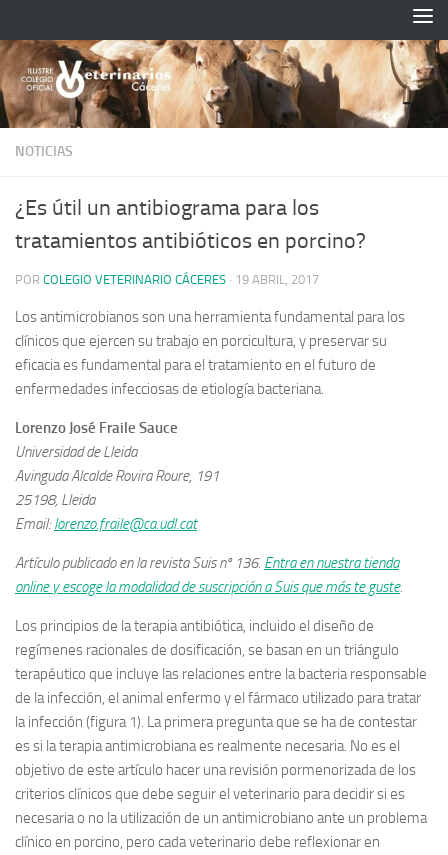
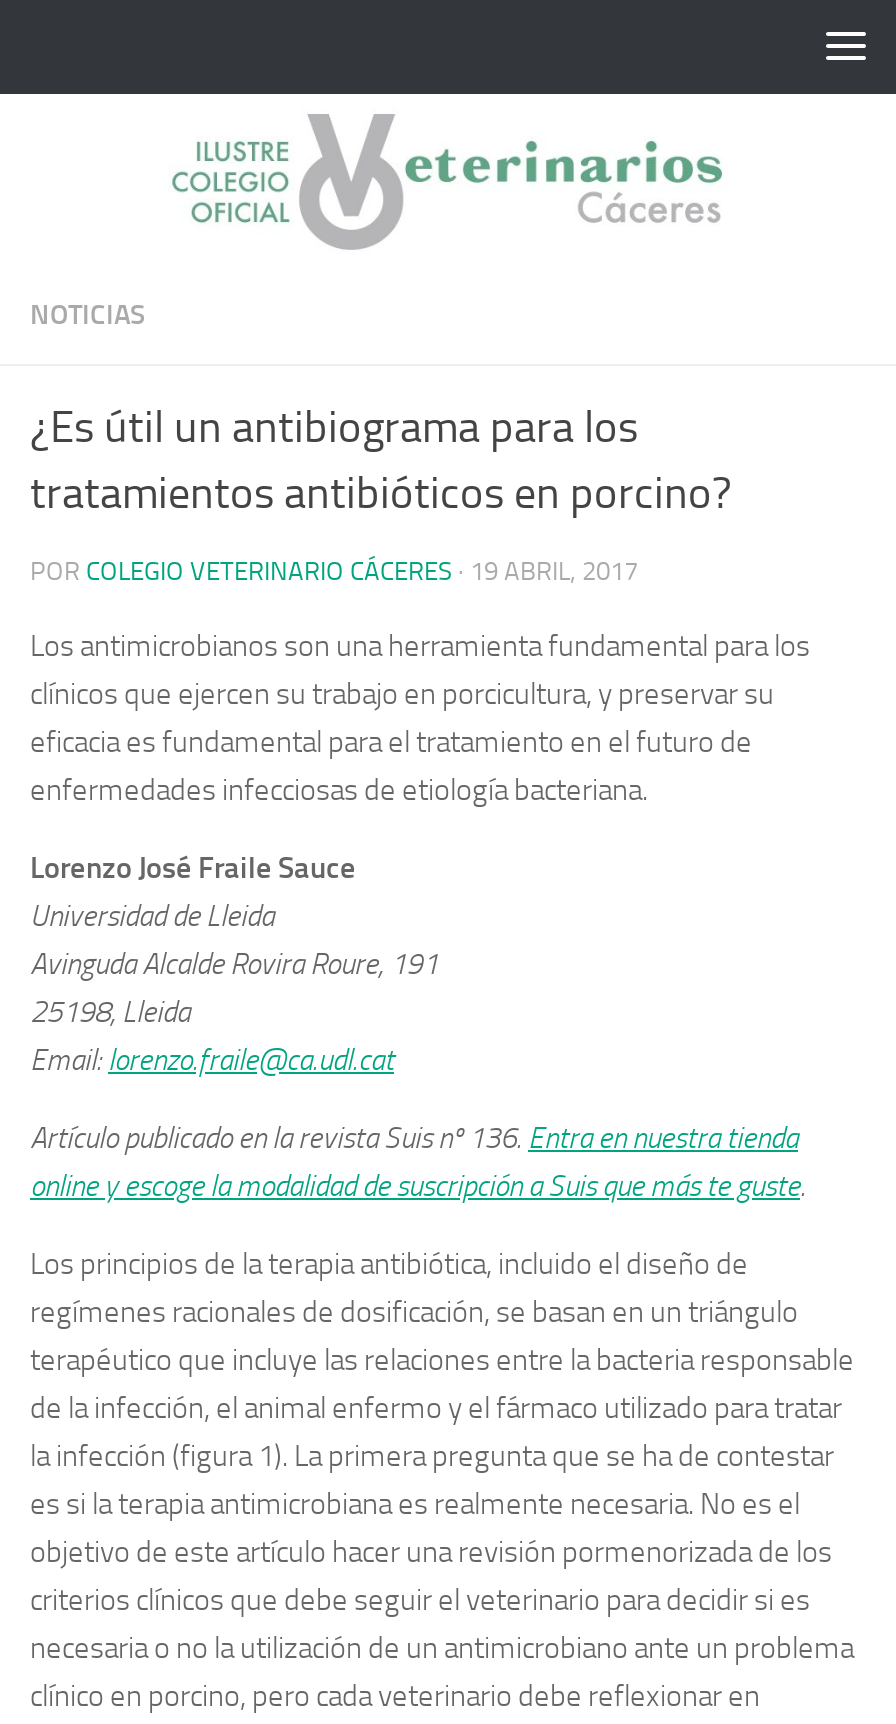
[3,39,445,129] [image] -> [6,92,890,270] [image]

